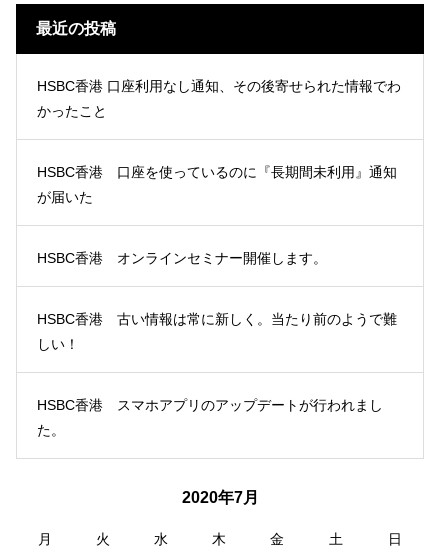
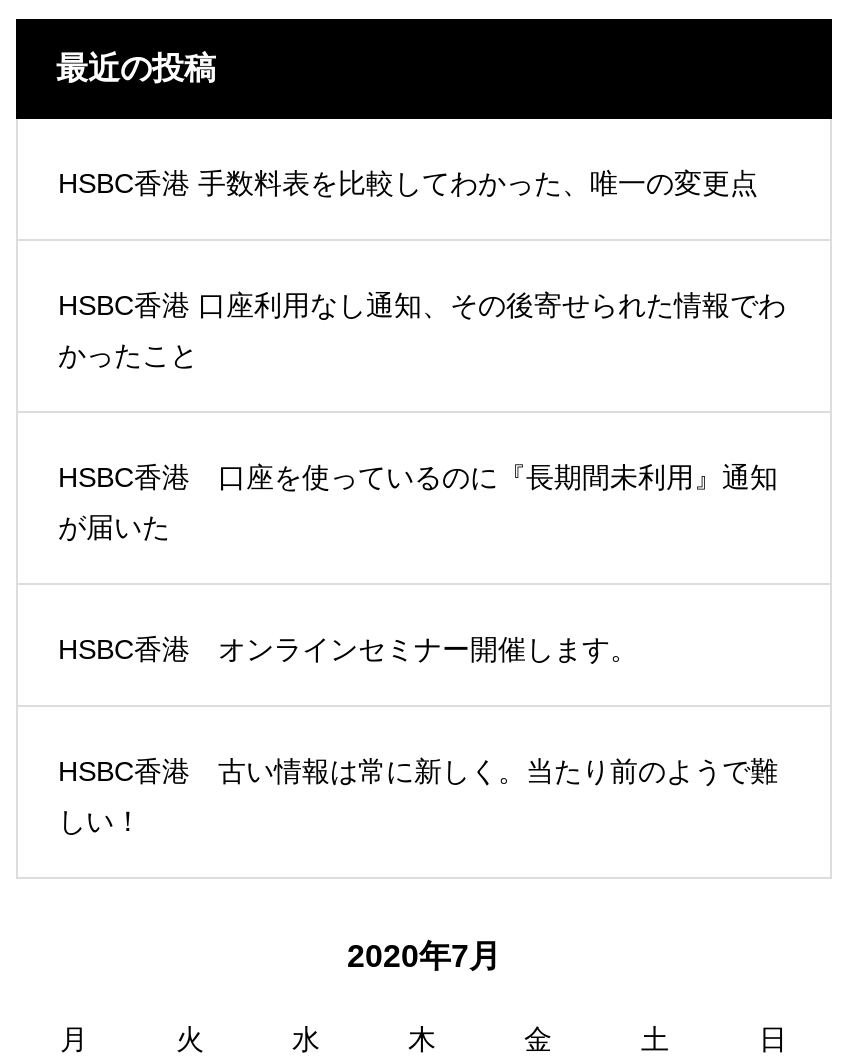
none -> [58,167,758,199] HSBC香港 手数料表を比較してわかった、唯一の変更点
moved [37,78,401,352] -> [58,289,786,837]: HSBC香港 口座利用なし通知、その後寄せられた情報でわ | かったこと | HSBC香港 口座を使っているのに『長期間未利用』通知 | が届いた | HSBC香港 オンラインセミナー開催します。 | HSBC香港 古い情報は常に新しく。当たり前のようで難 | しい！
[37,397,383,438] HSBC香港 スマホアプリのアップデートが行われまし | た。 -> none

